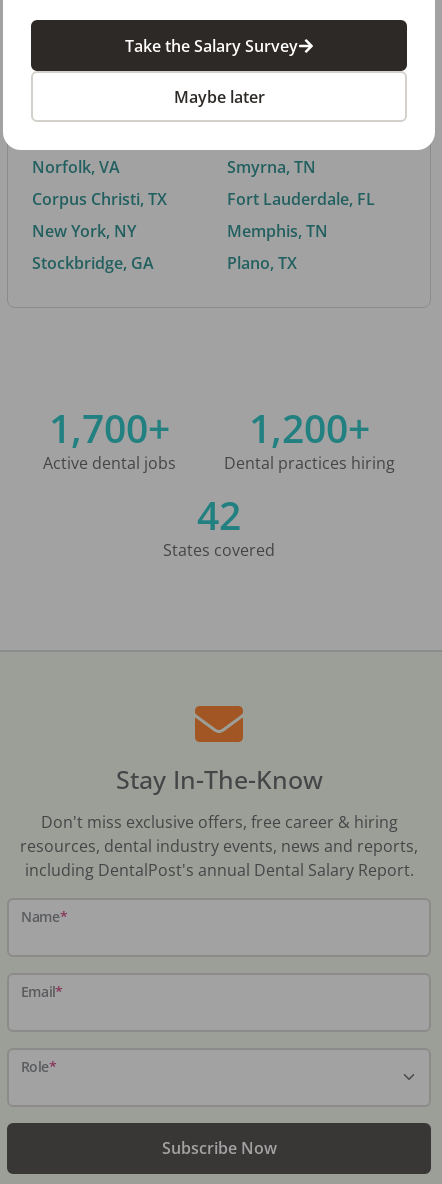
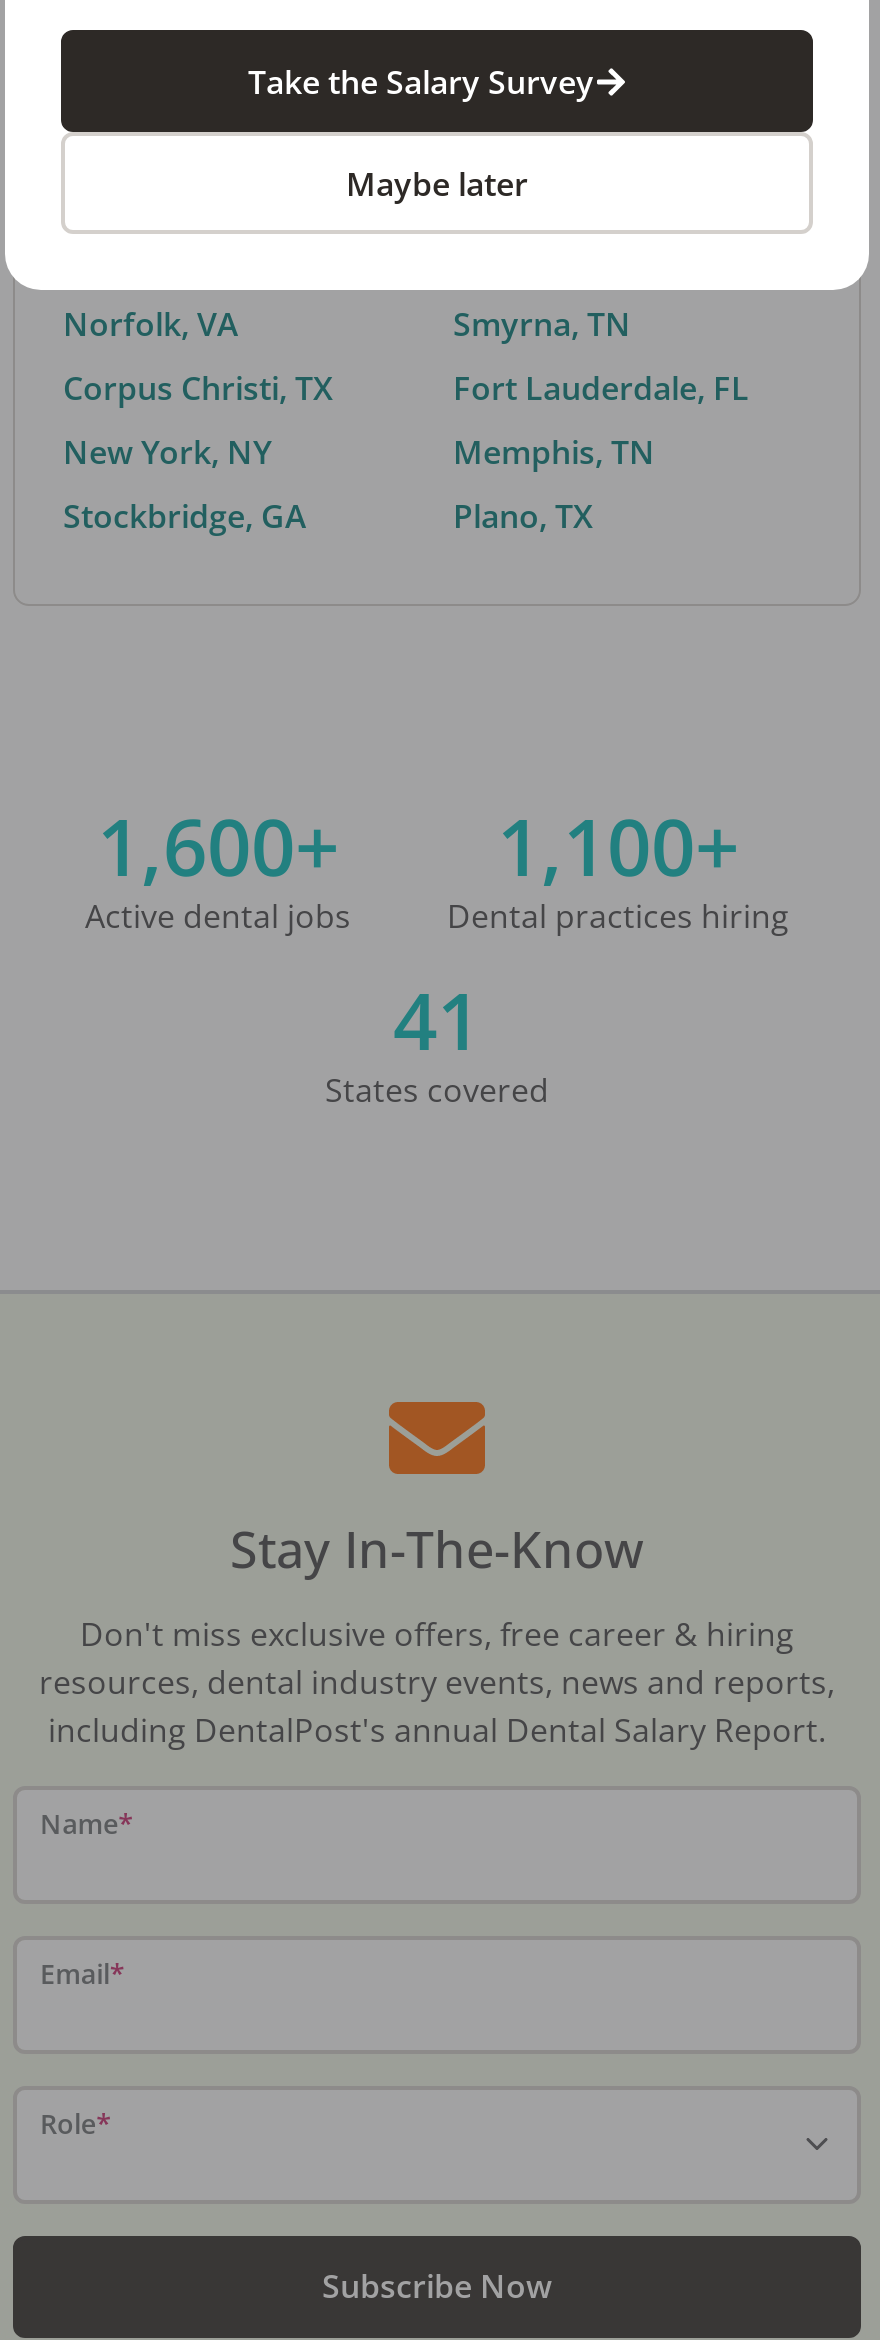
[49,401,170,454] 1,700+ -> [97,793,339,899] 1,600+
[249,401,370,454] 1,200+ -> [497,793,739,899] 1,100+
[197,488,241,541] 42 -> [393,967,481,1073] 41

